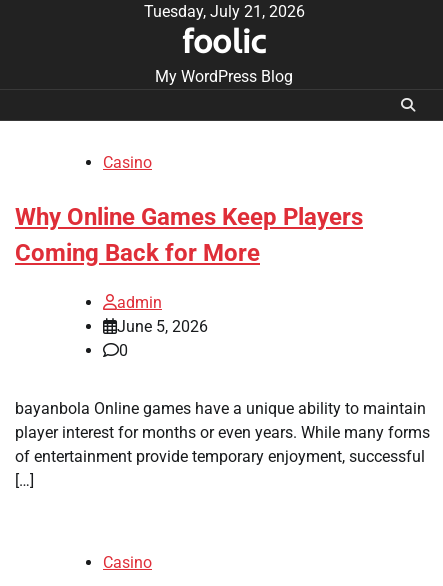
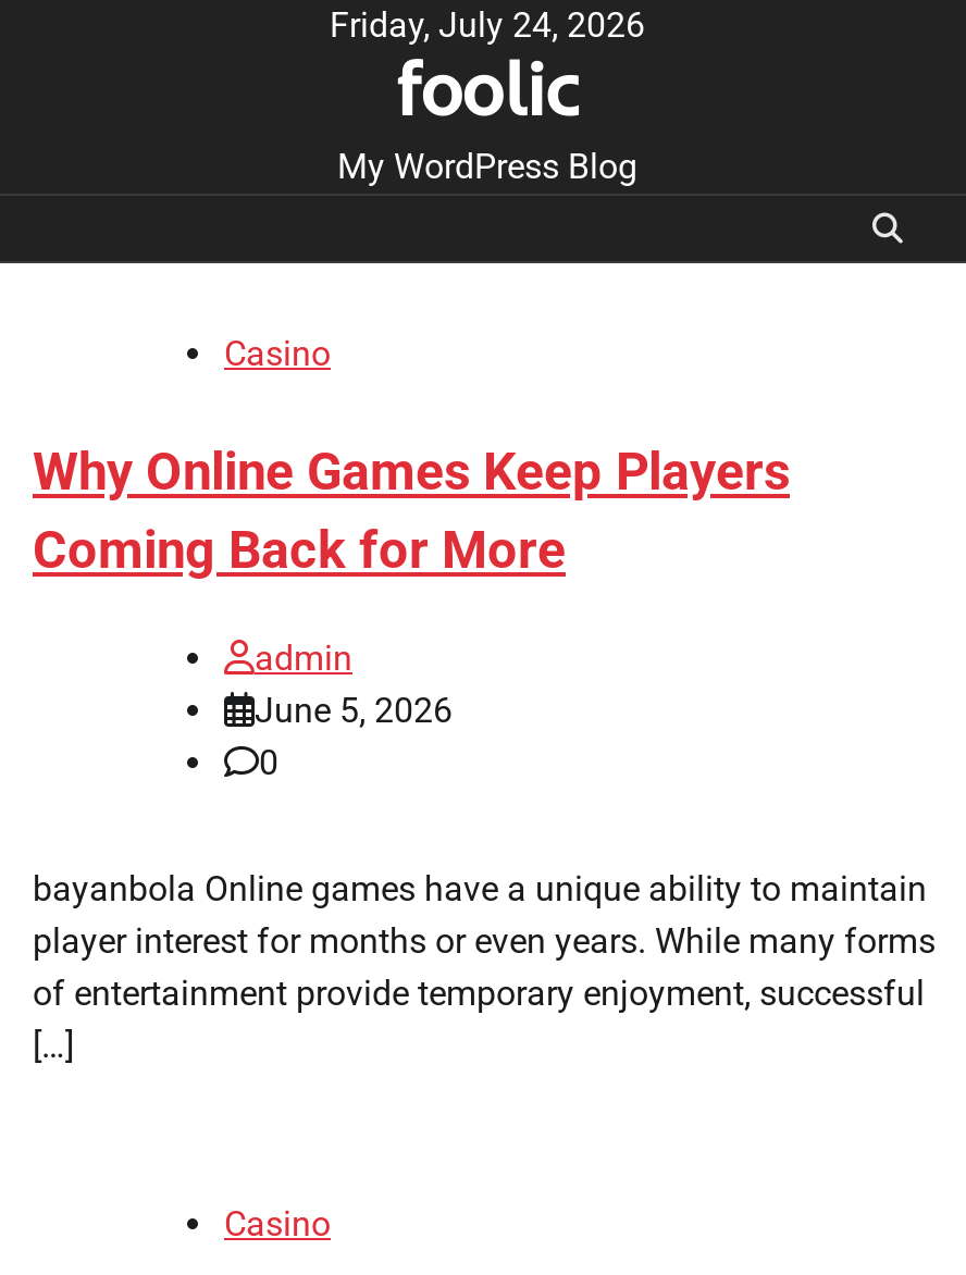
[143,2,304,21] Tuesday, July 21, 2026 -> [330,4,645,46] Friday, July 24, 2026

